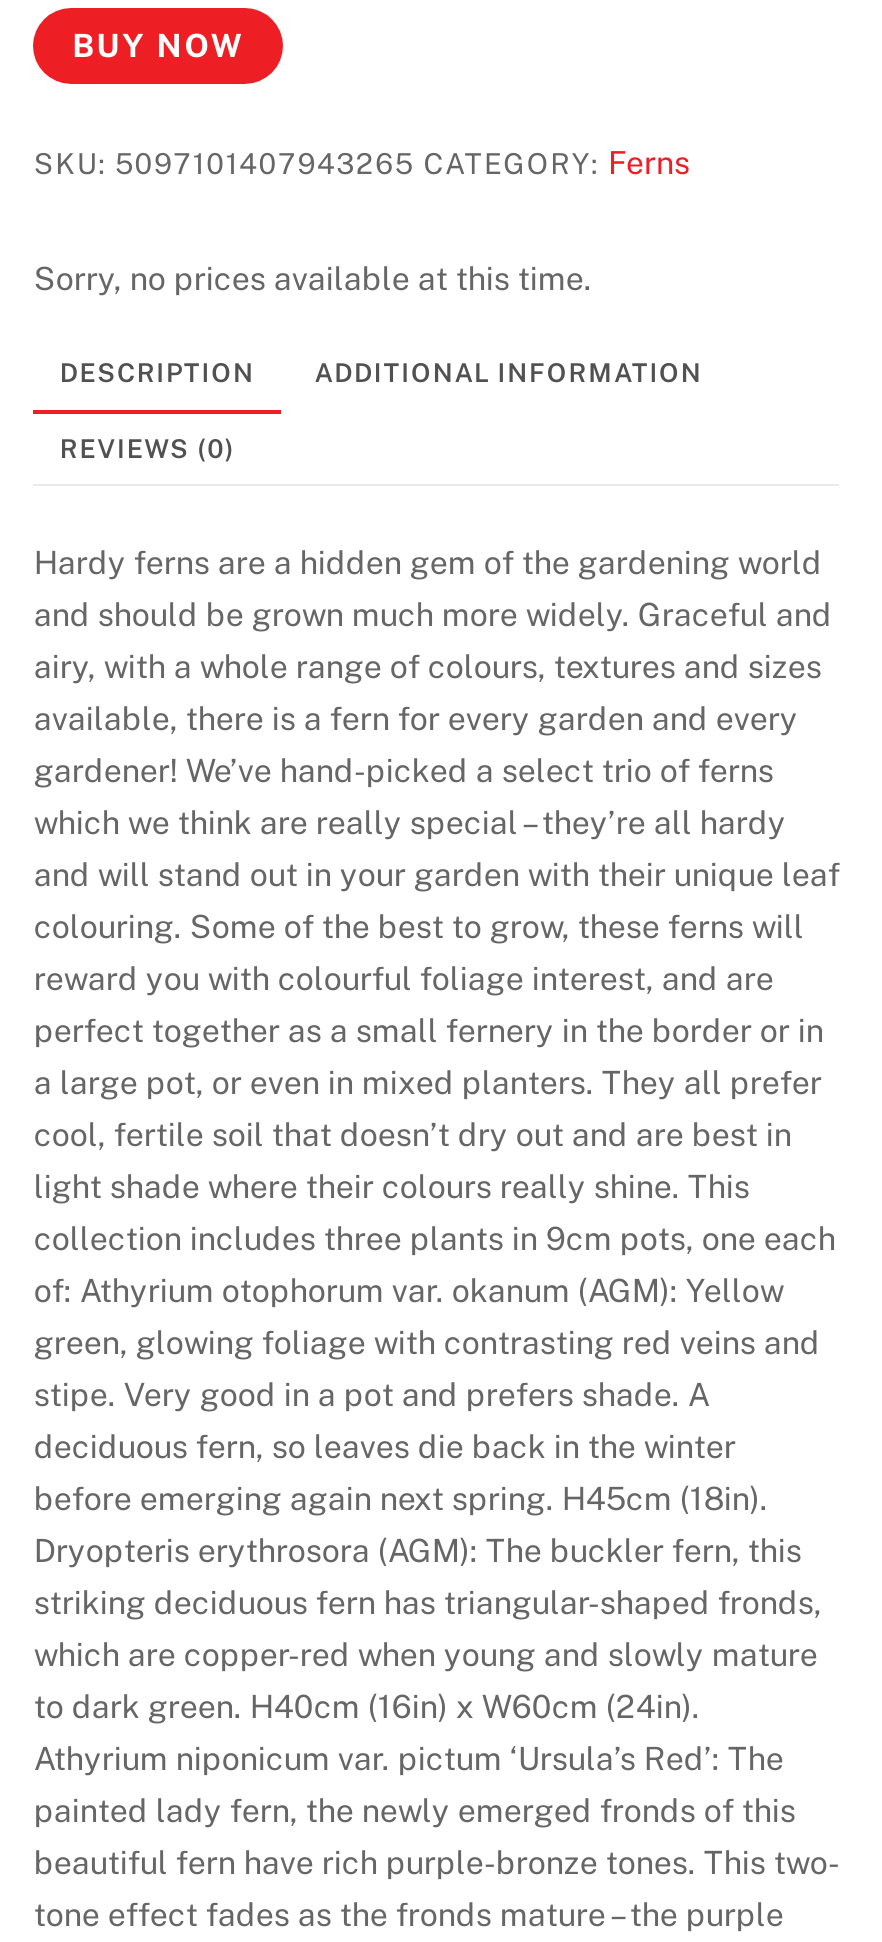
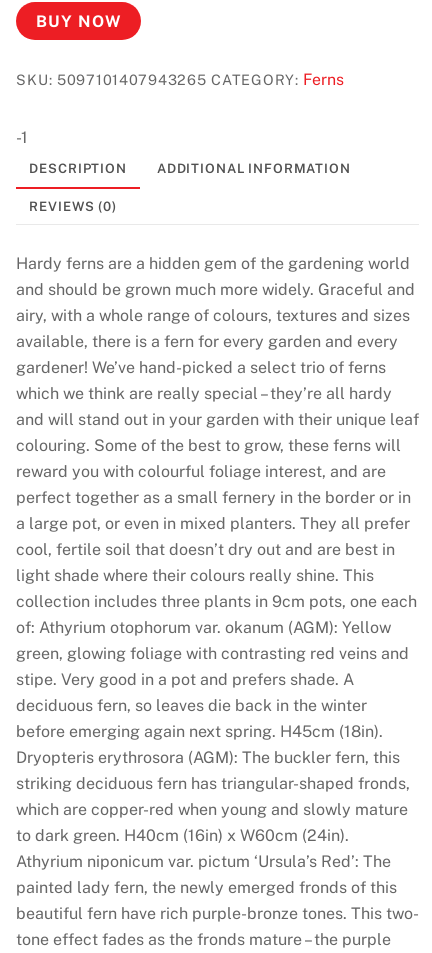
[34,259,592,297] Sorry, no prices available at this time. -> [16,128,28,147] -1

